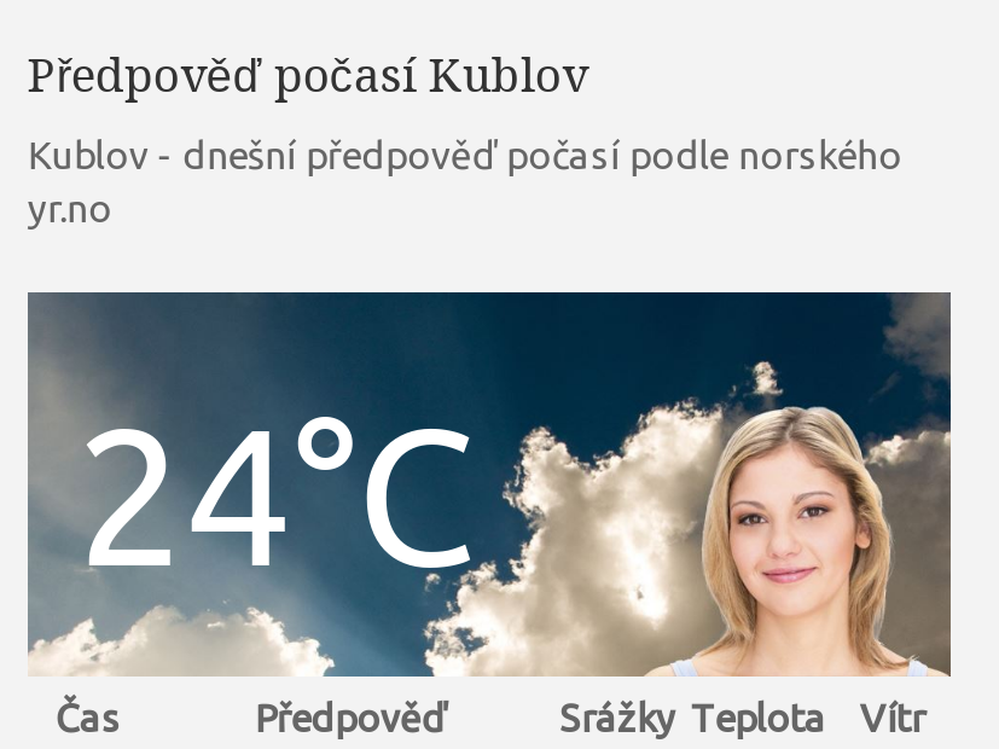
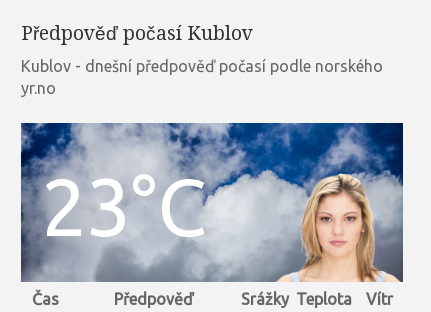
[76,385,474,602] 24°C -> [41,161,206,251] 23°C

